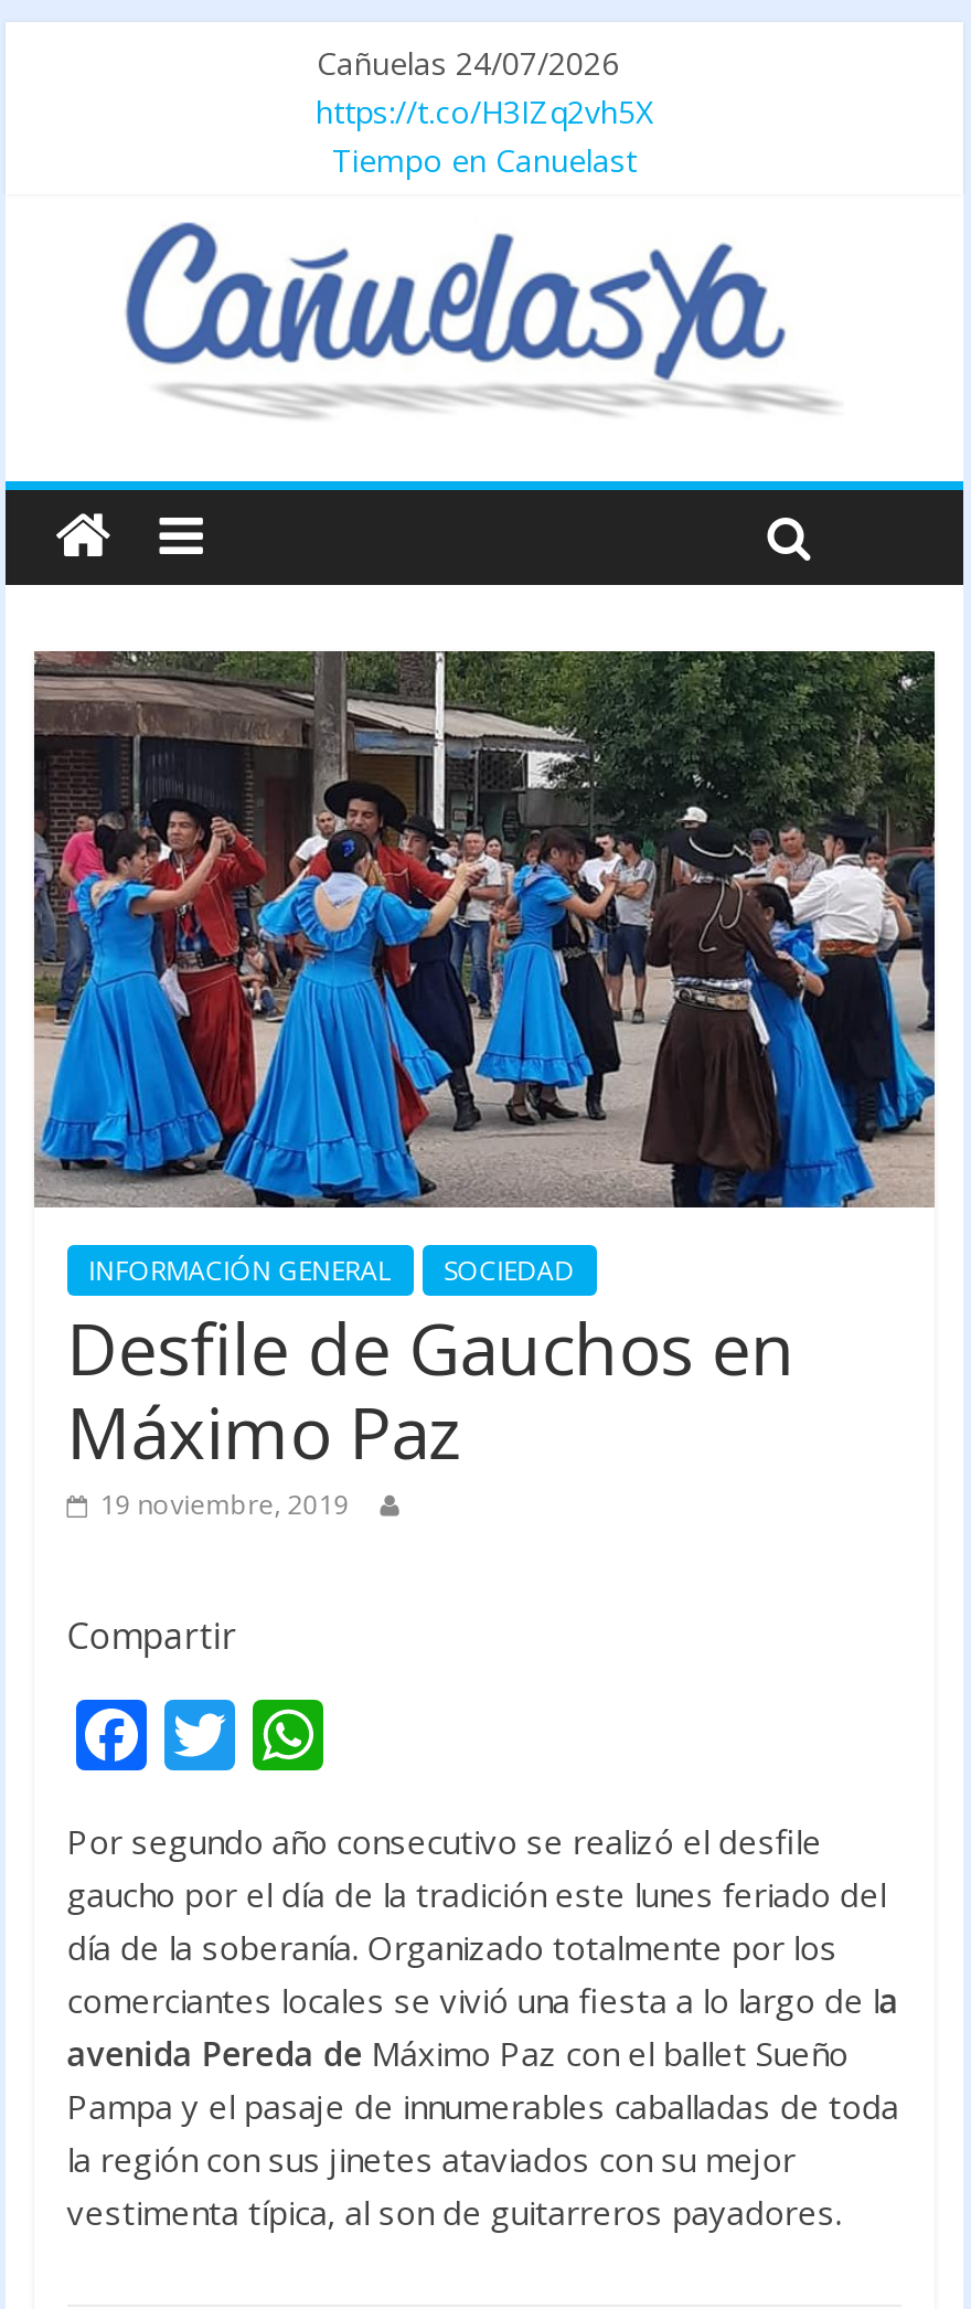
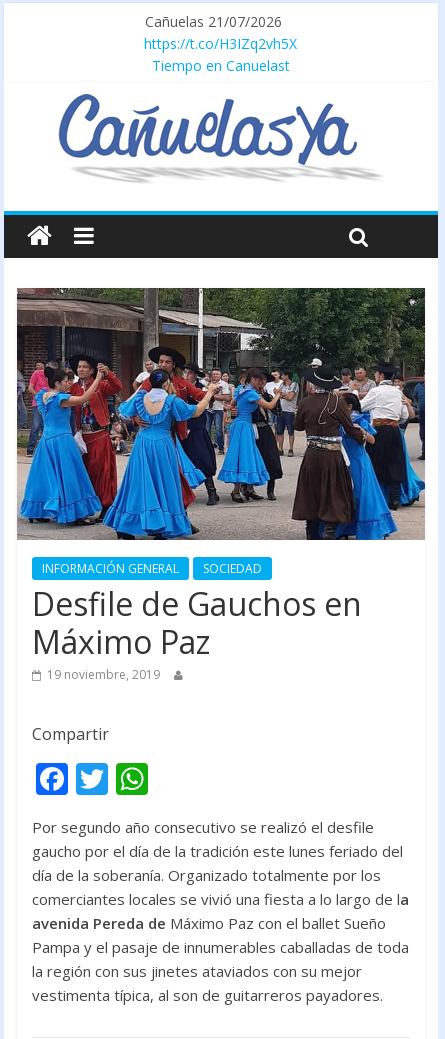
[317,42,619,84] Cañuelas 24/07/2026 -> [145,12,282,31] Cañuelas 21/07/2026

